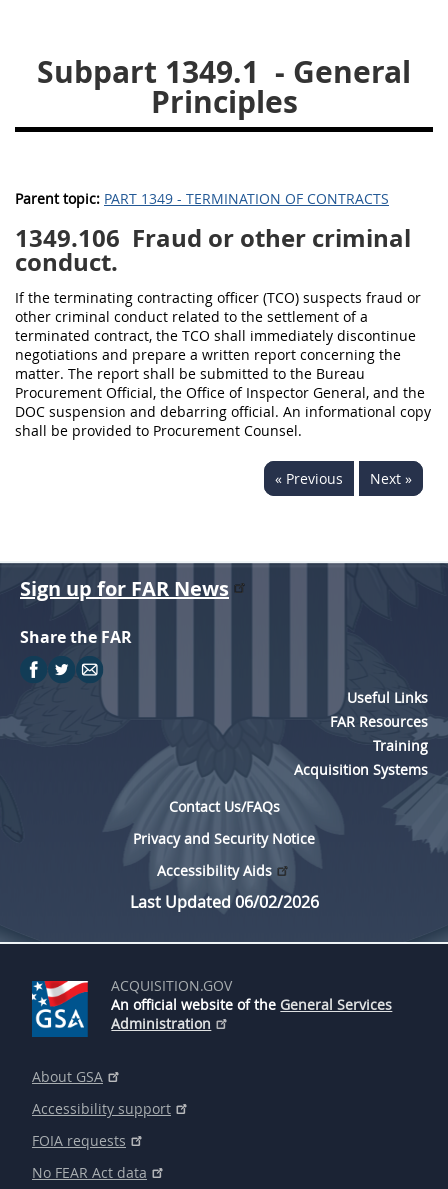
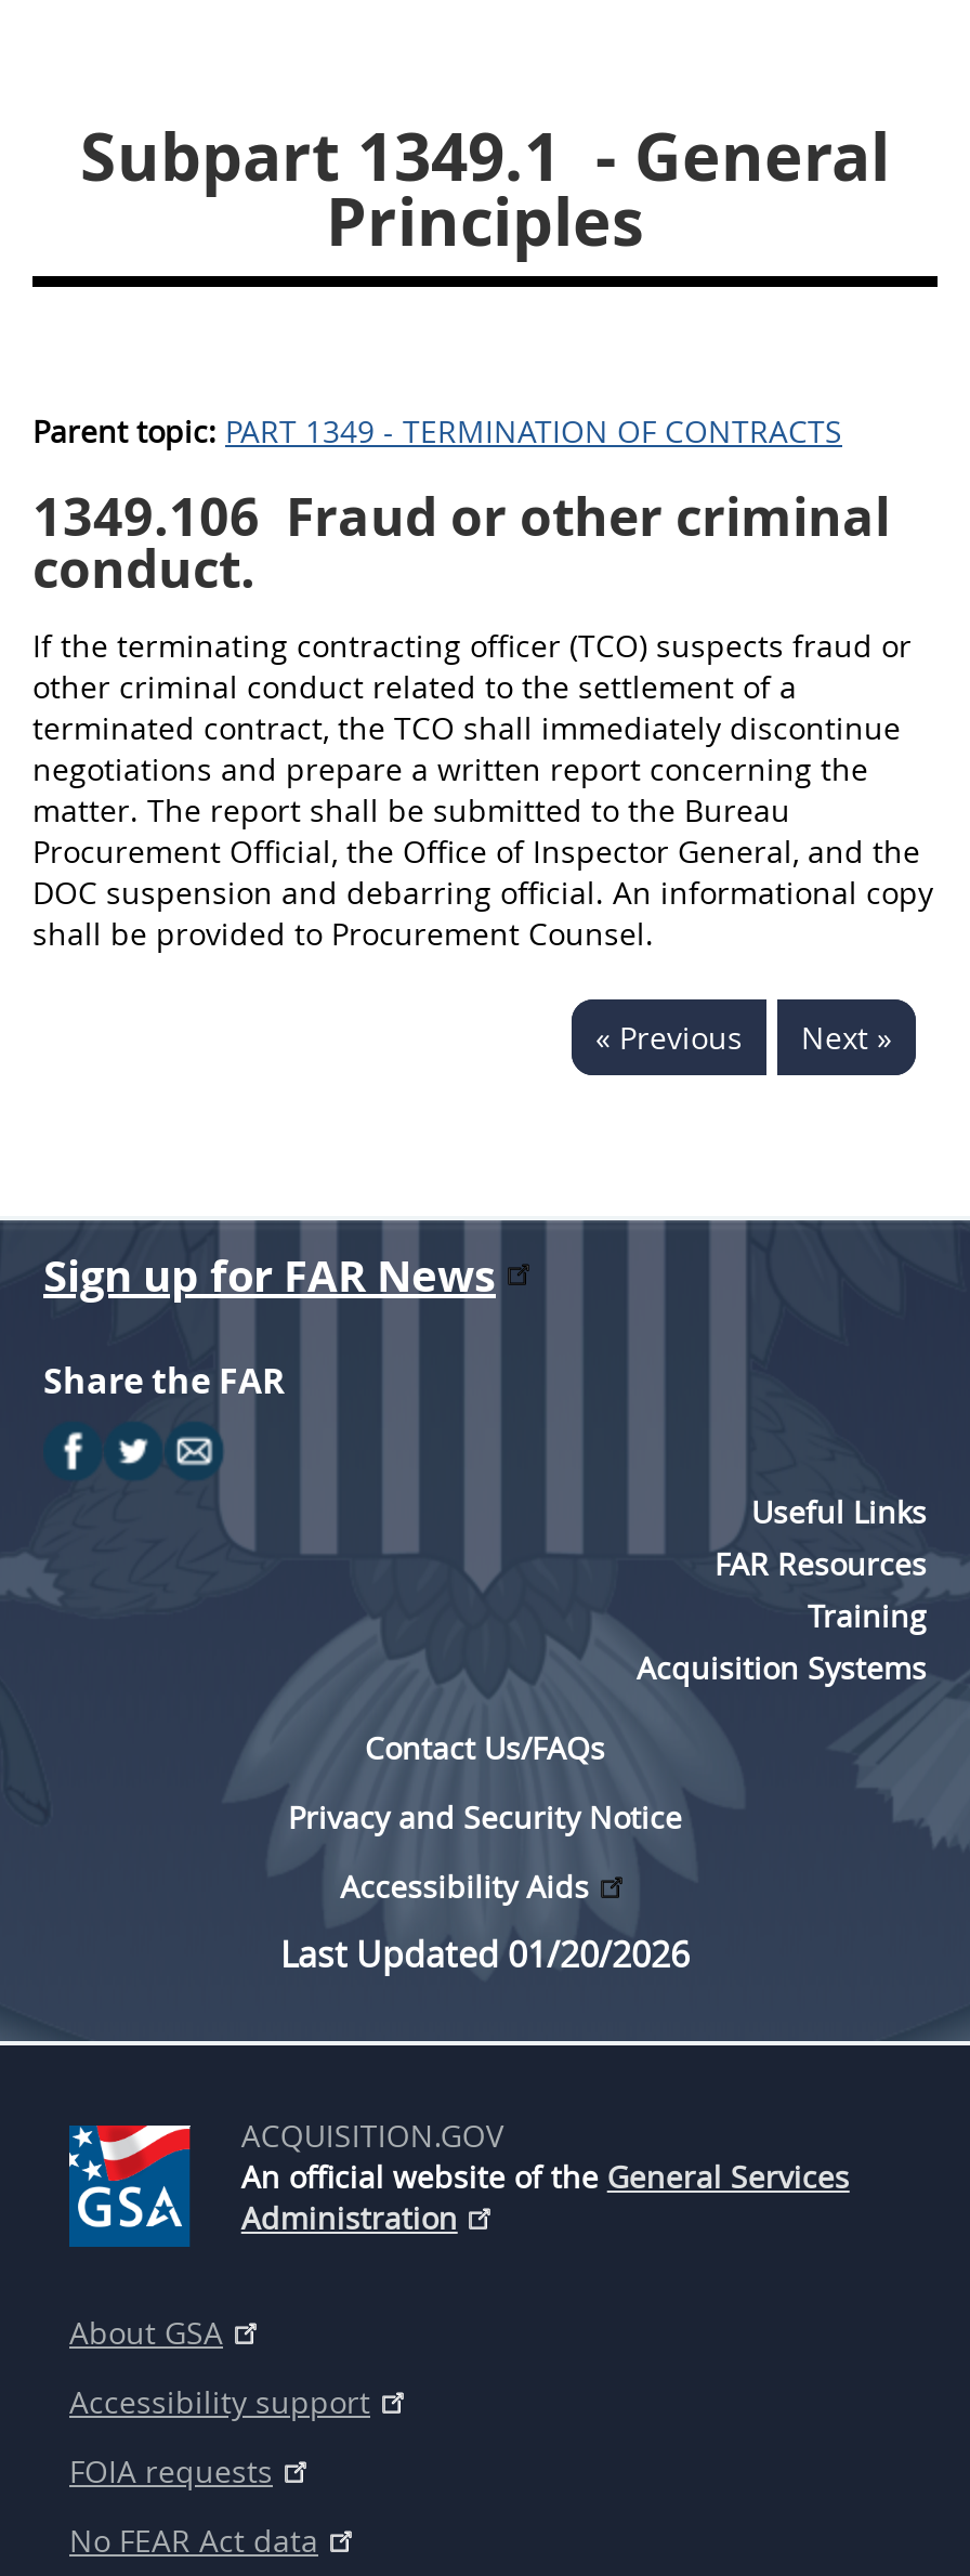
[129,891,318,913] Last Updated 06/02/2026 -> [280,1931,690,1978] Last Updated 01/20/2026

